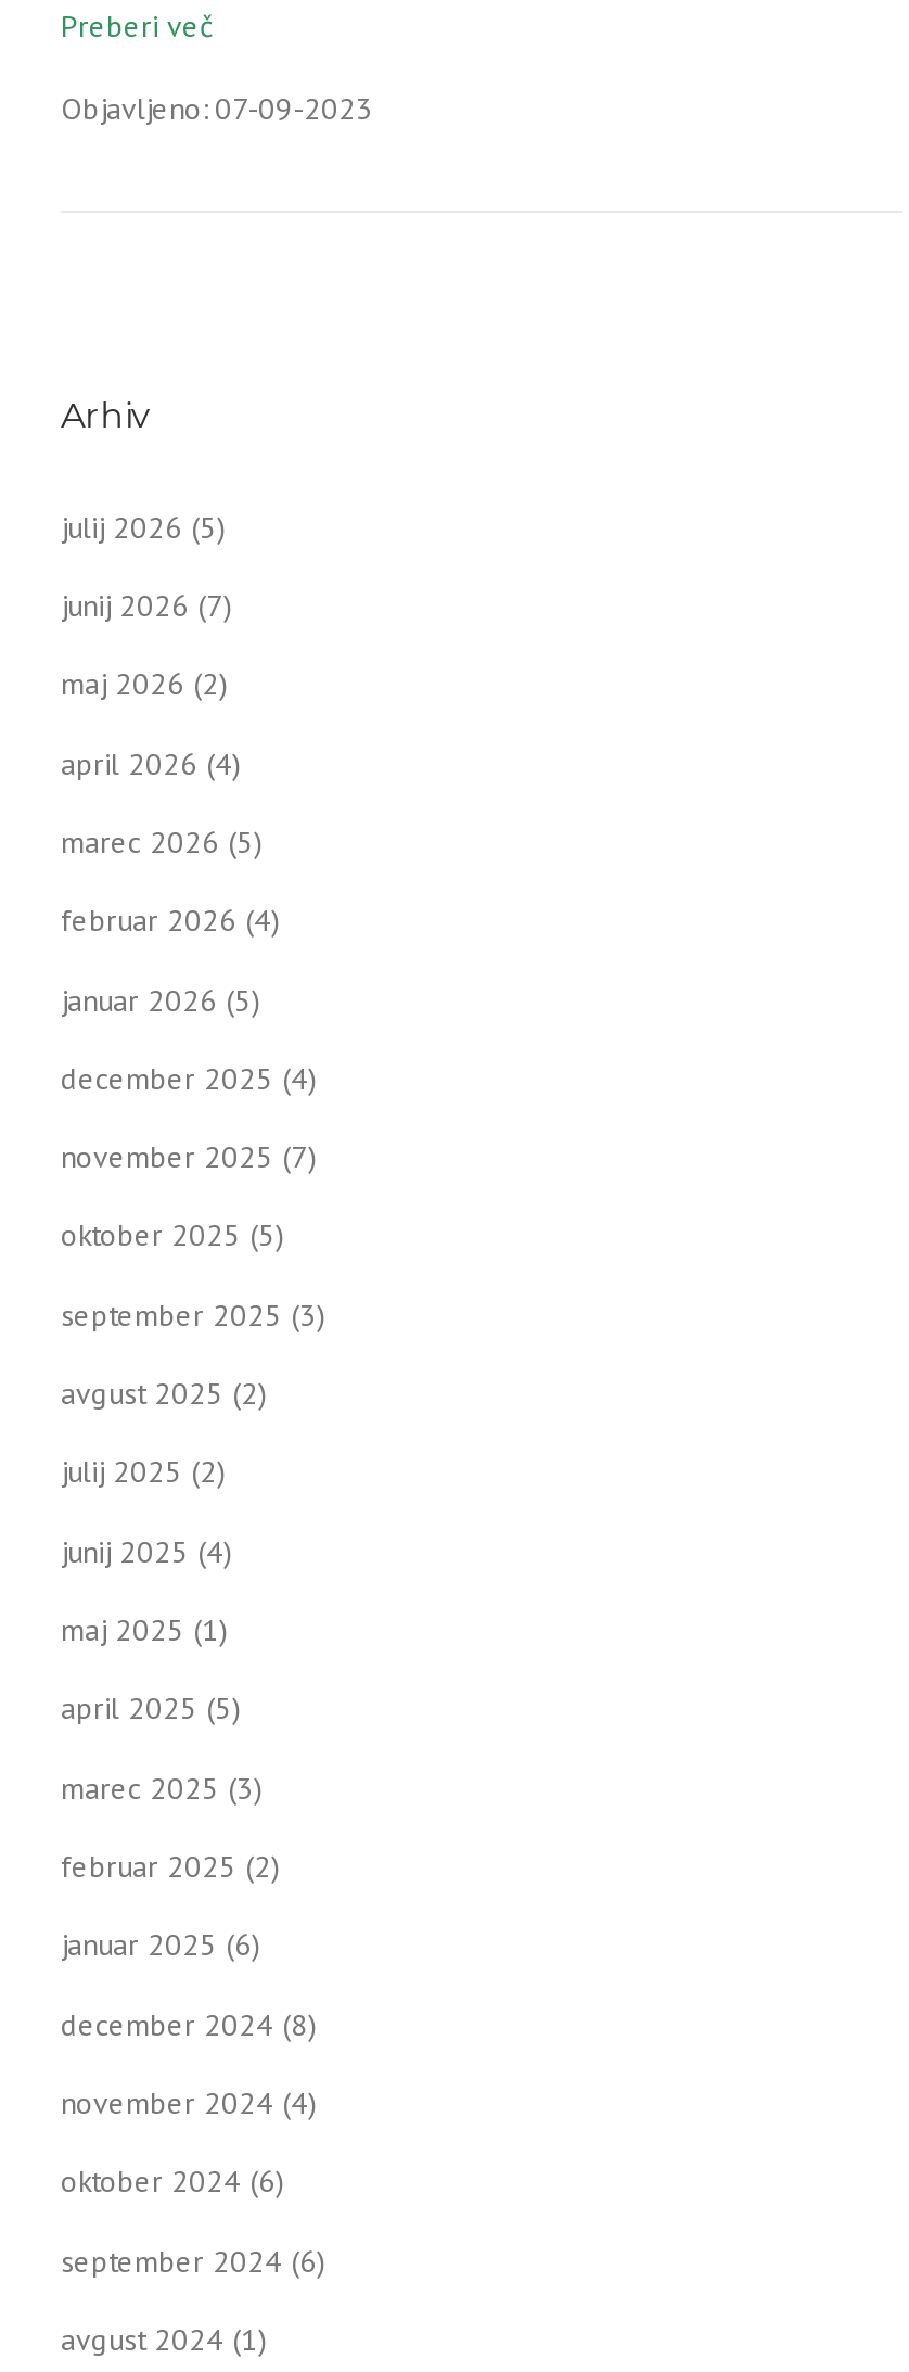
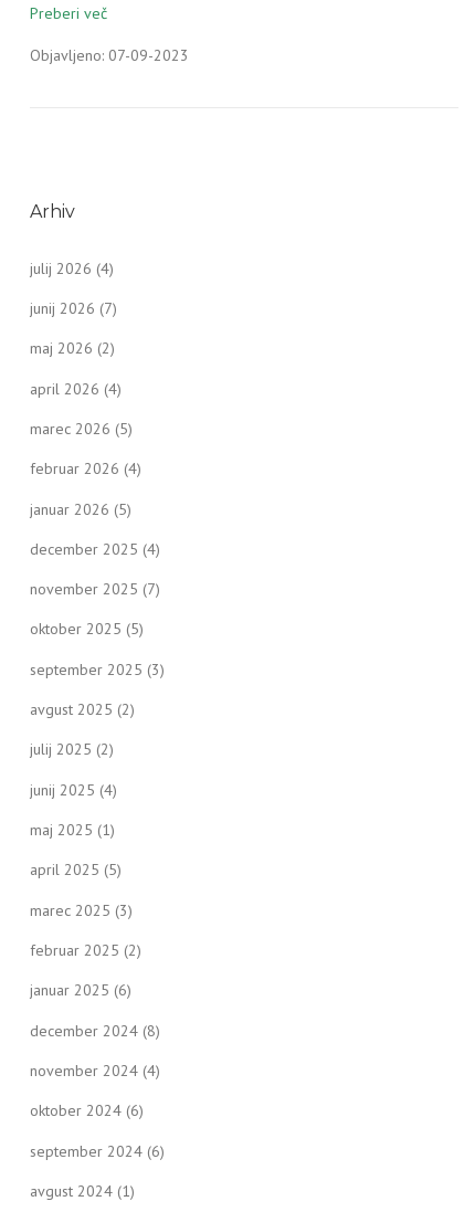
[61,507,226,546] julij 2026 (5) -> [30,258,114,278] julij 2026 (4)

